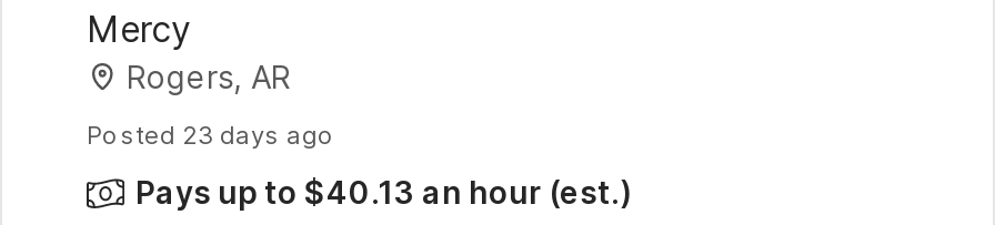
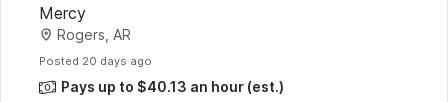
[87,119,335,151] Posted 23 days ago -> [39,54,152,68] Posted 20 days ago

